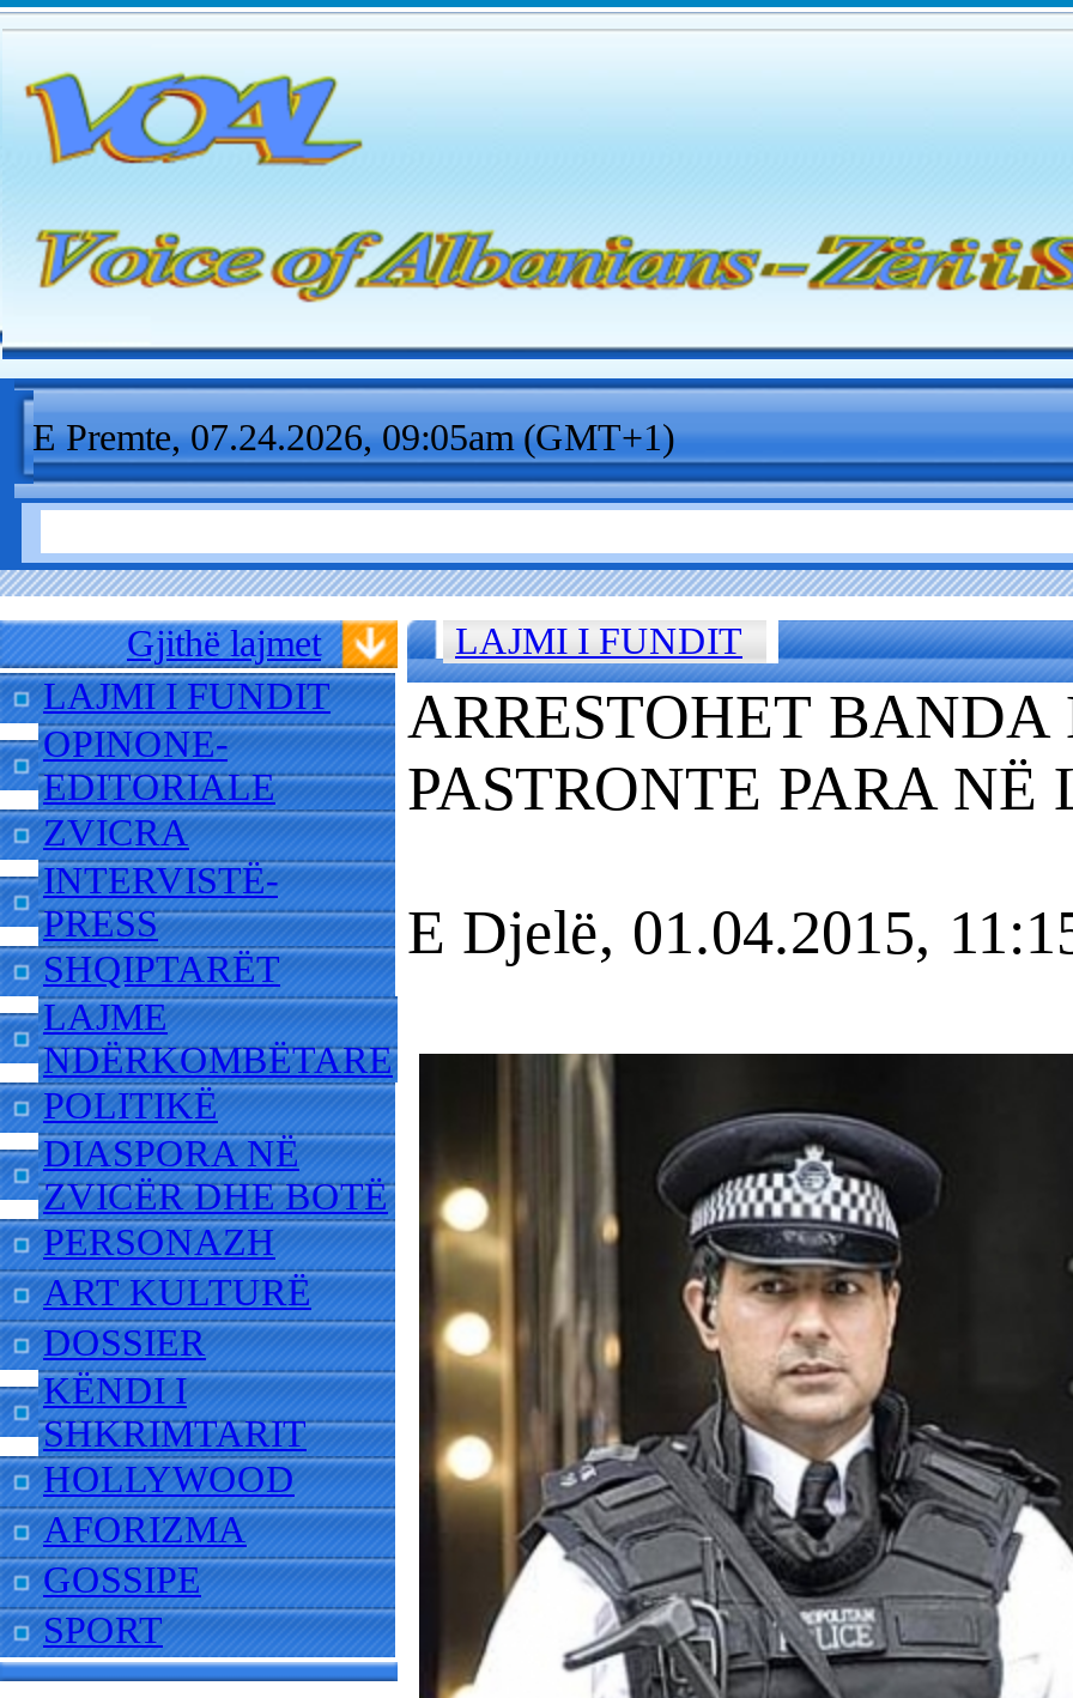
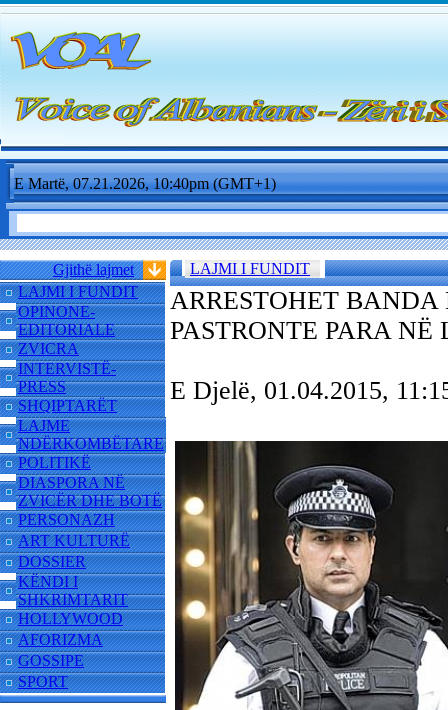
[32,417,674,457] E Premte, 07.24.2026, 09:05am (GMT+1) -> [13,175,275,192] E Martë, 07.21.2026, 10:40pm (GMT+1)

